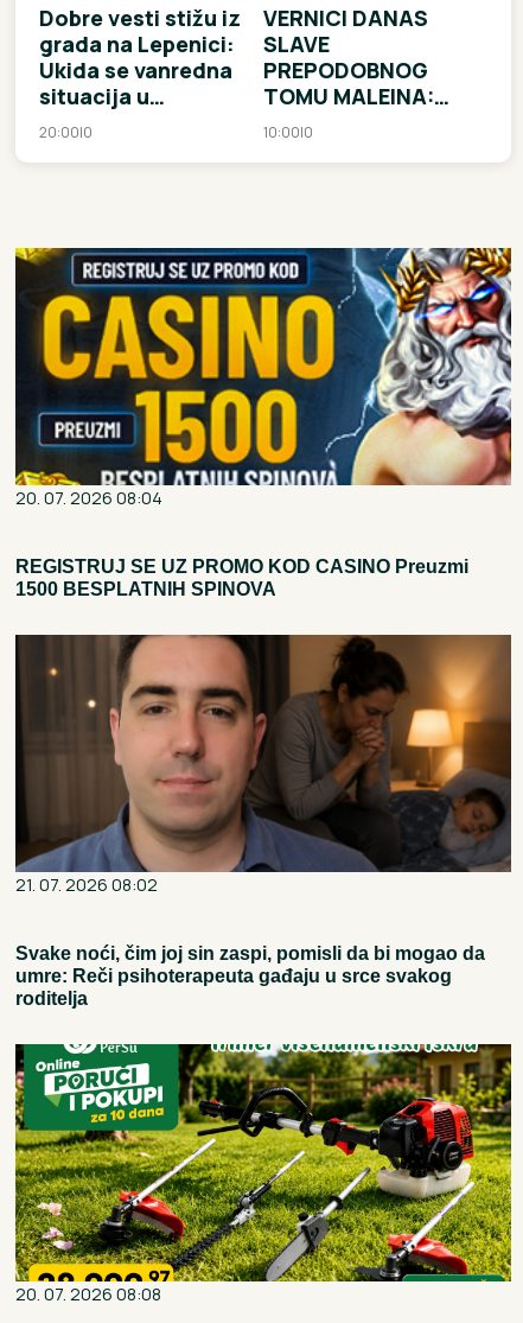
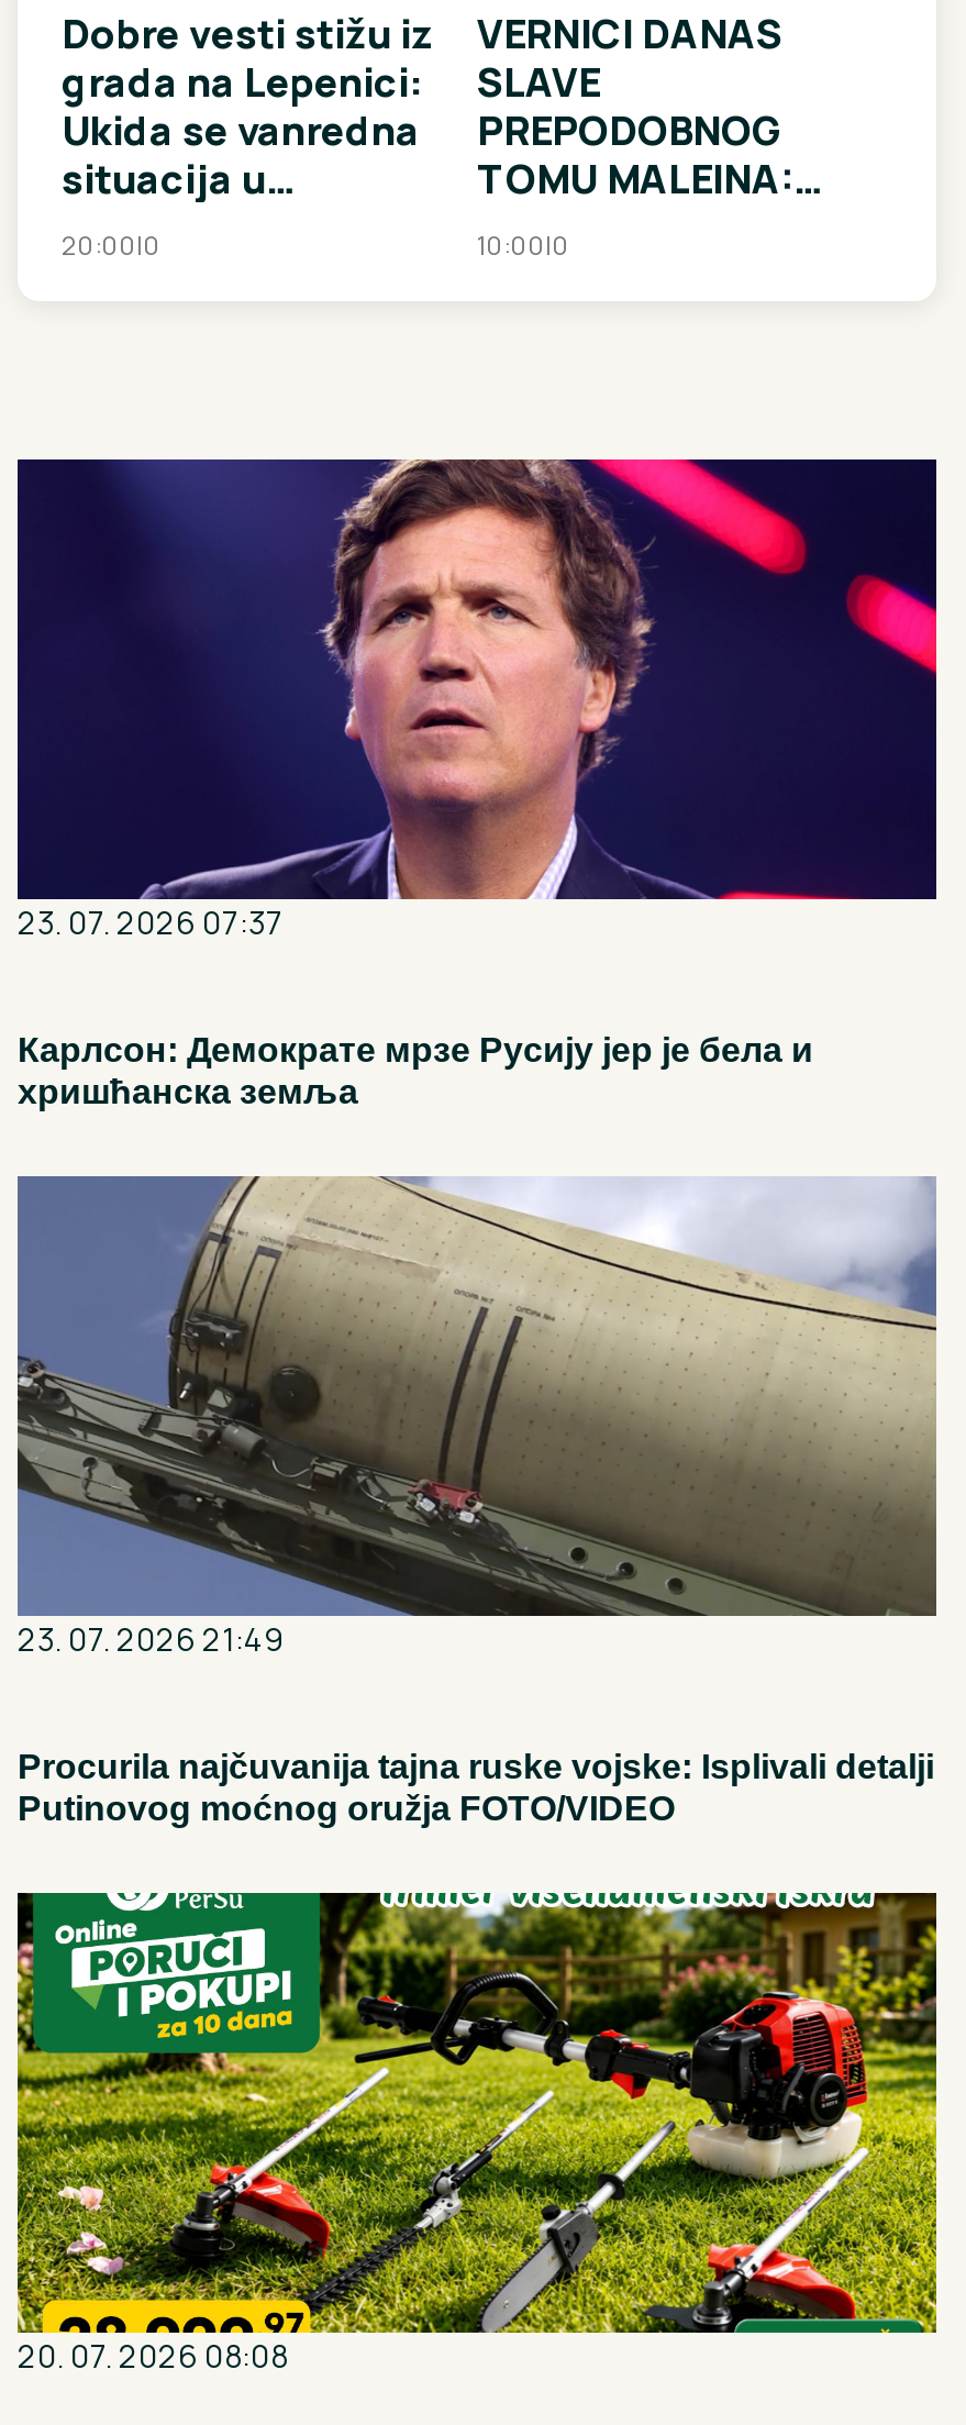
[14,247,512,509] [image] | 20. 07. 2026 08:04 -> [18,457,939,943] [image] | 23. 07. 2026 07:37
[15,556,468,599] REGISTRUJ SE UZ PROMO KOD CASINO Preuzmi | 1500 BESPLATNIH SPINOVA -> [18,1031,813,1110] Карлсон: Демократе мрзе Русију јер је бела и | хришћанска земља
[14,634,512,896] [image] | 21. 07. 2026 08:02 -> [15,1174,939,1660] [image] | 23. 07. 2026 21:49
[15,943,485,1009] Svake noći, čim joj sin zaspi, pomisli da bi mogao da | umre: Reči psihoterapeuta gađaju u srce svakog | roditelja -> [18,1748,934,1827] Procurila najčuvanija tajna ruske vojske: Isplivali detalji | Putinovog moćnog oružja FOTO/VIDEO

